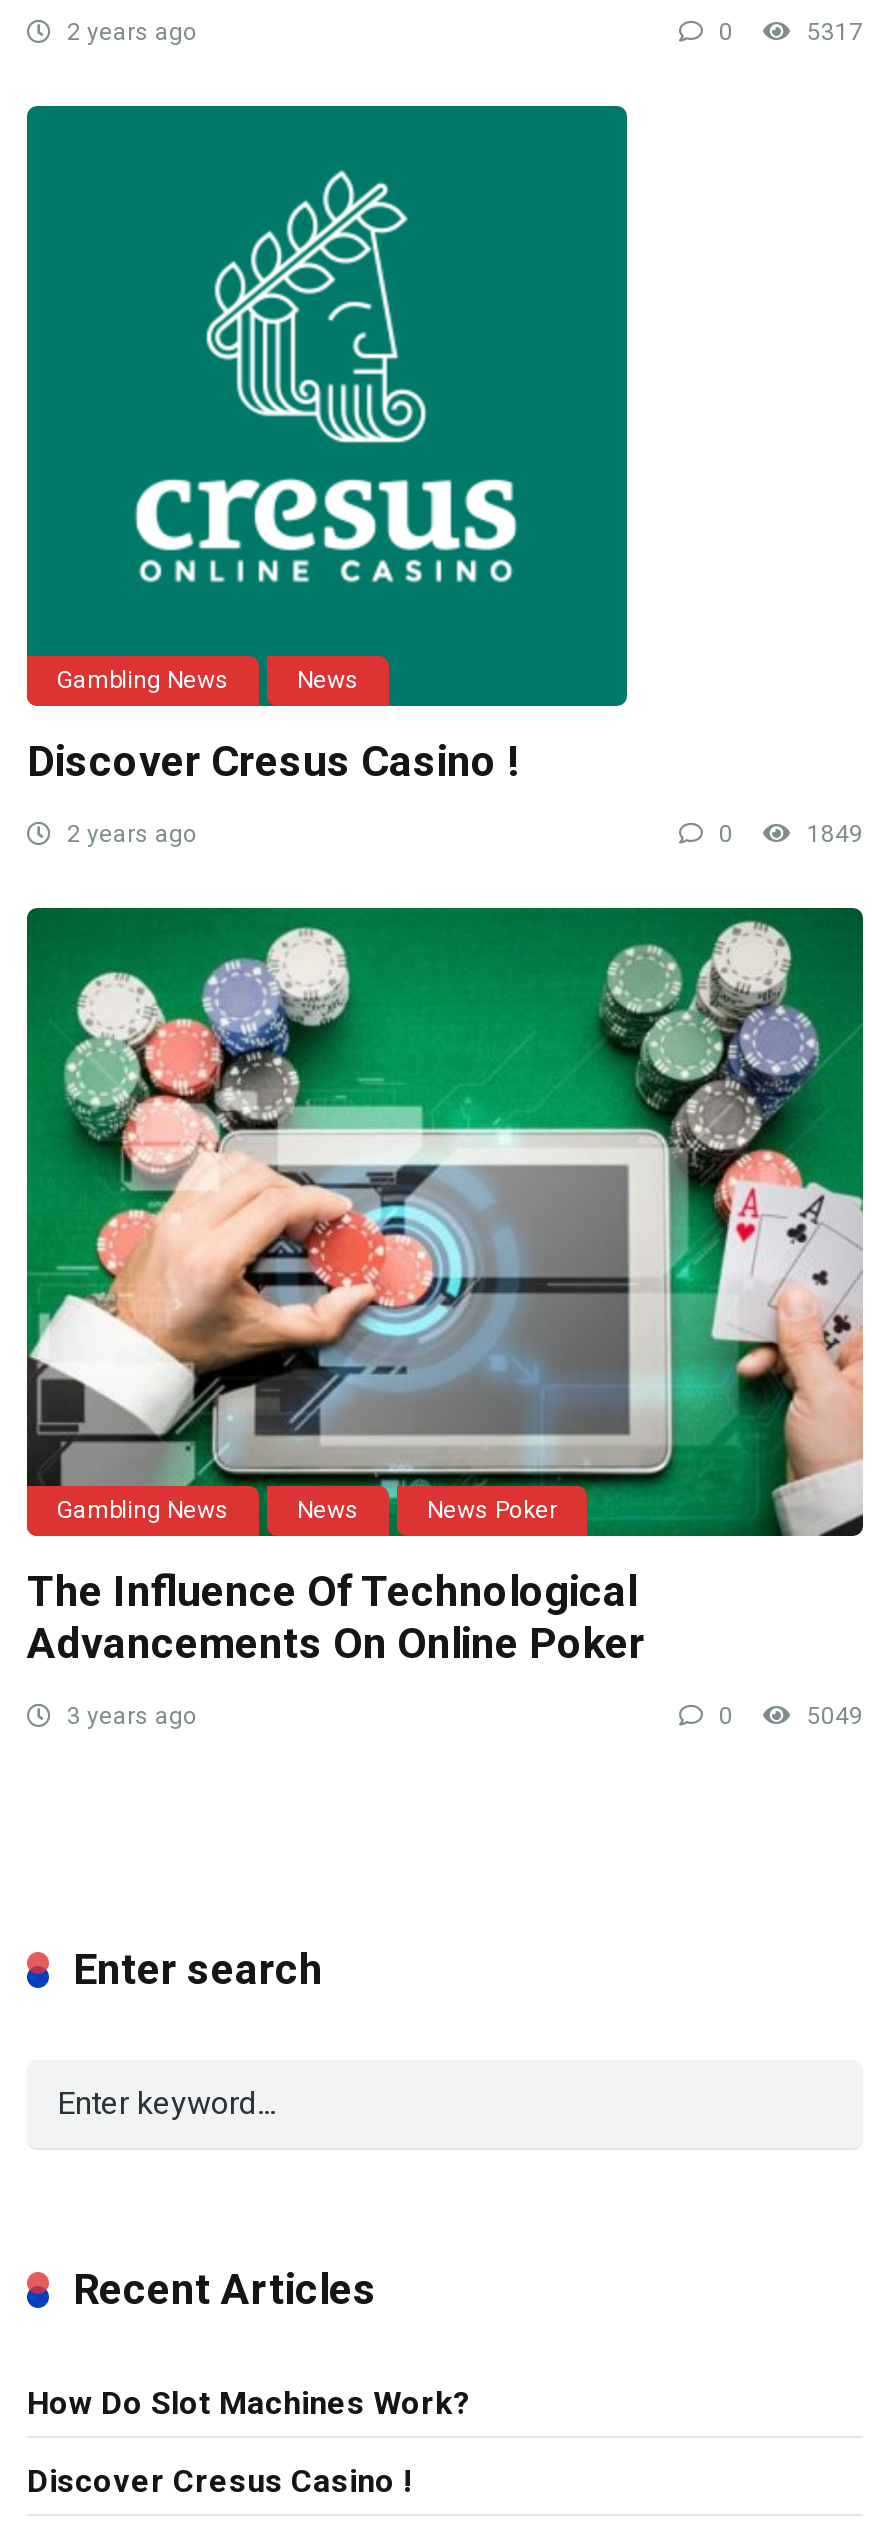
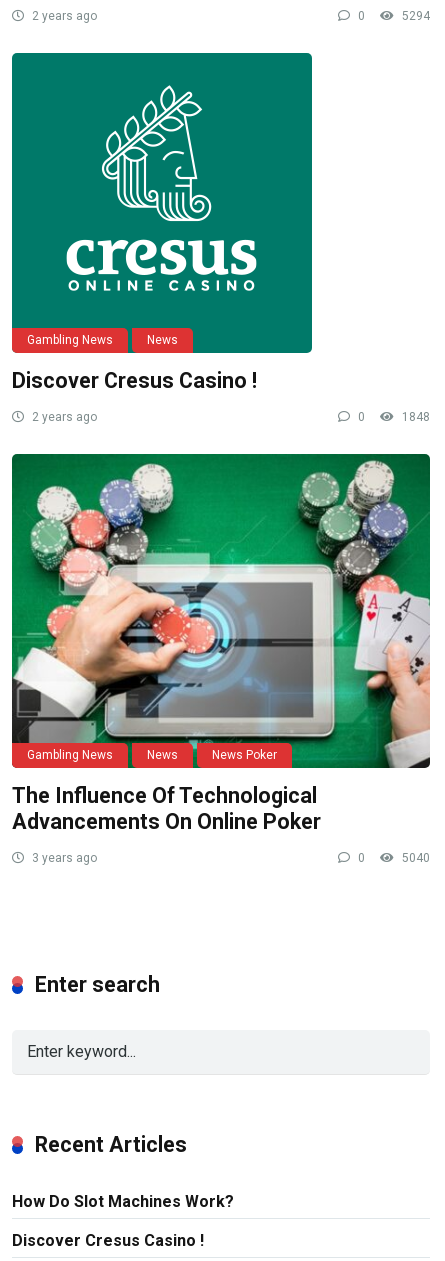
[801,18,863,46] 5317 -> [399,9,430,23] 5294
[801,820,863,848] 1849 -> [399,410,430,424] 1848
[801,1702,863,1730] 5049 -> [399,851,430,865] 5040

